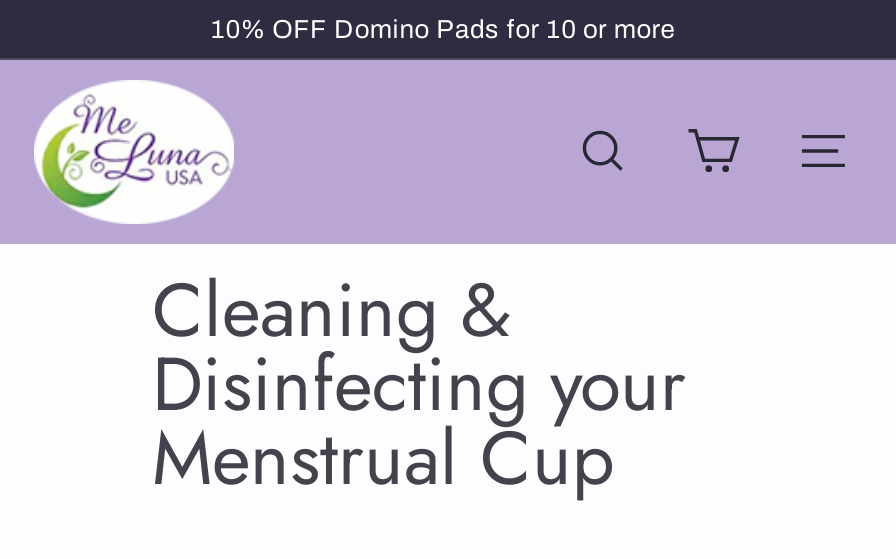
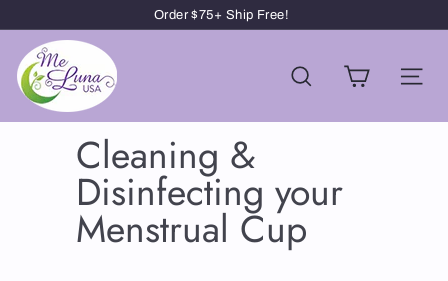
[211,16,675,44] 10% OFF Domino Pads for 10 or more -> [154,8,289,22] Order $75+ Ship Free!

